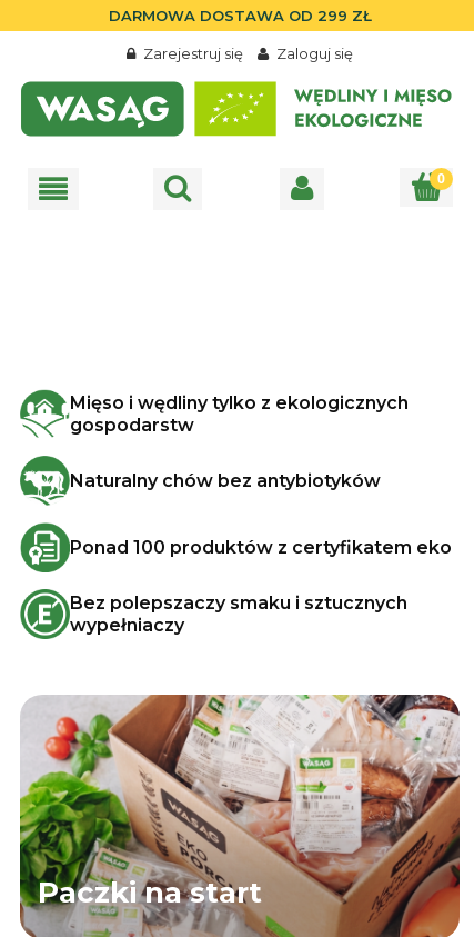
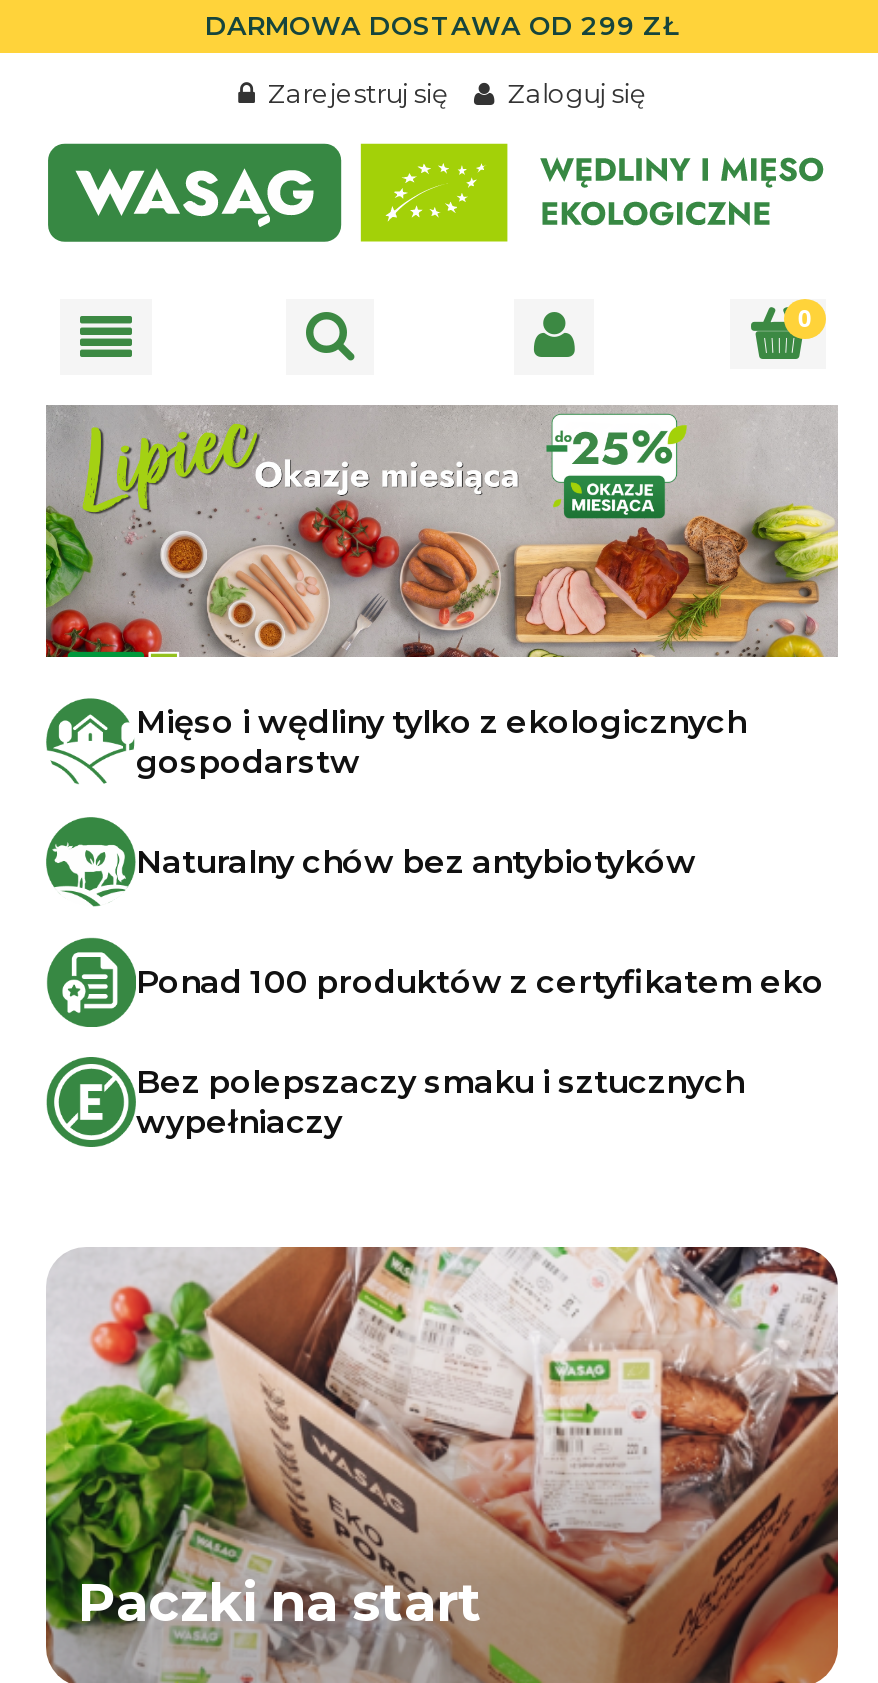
none -> [44,403,840,659] [image]

